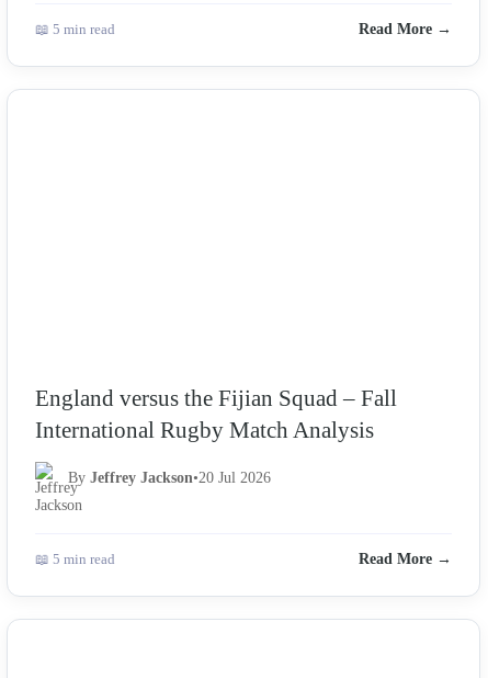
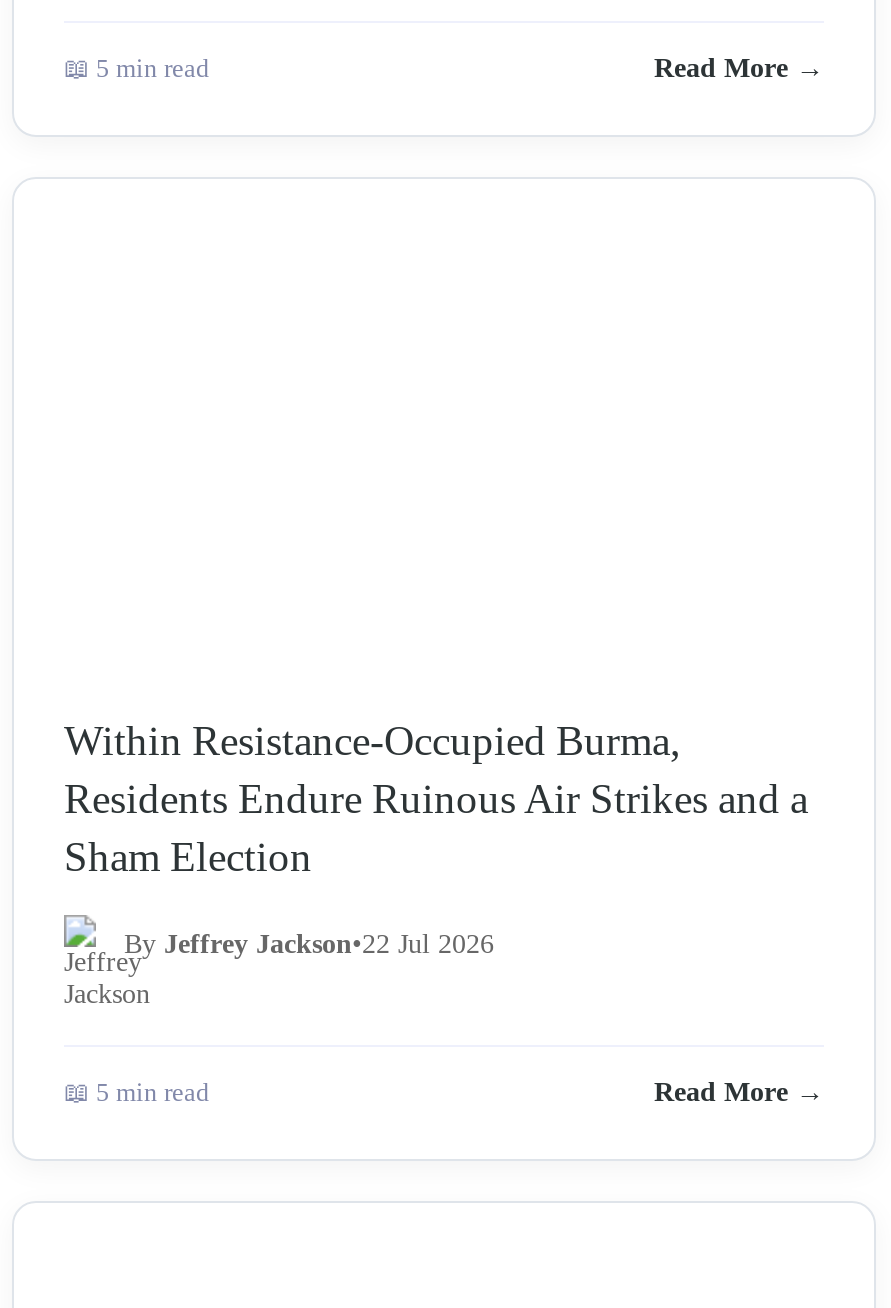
[35,385,397,442] England versus the Fijian Squad – Fall | International Rugby Match Analysis -> [64,716,808,878] Within Resistance-Occupied Burma, | Residents Endure Ruinous Air Strikes and a | Sham Election
[68,469,271,486] By Jeffrey Jackson•20 Jul 2026 -> [124,928,494,958] By Jeffrey Jackson•22 Jul 2026

